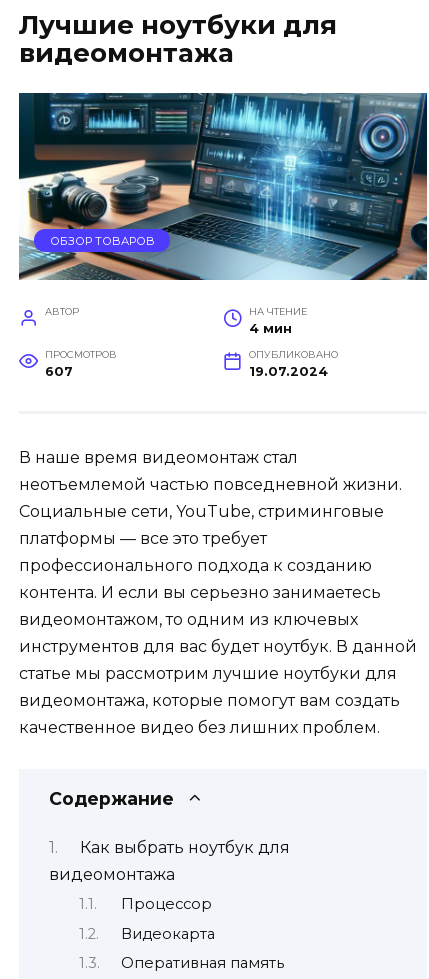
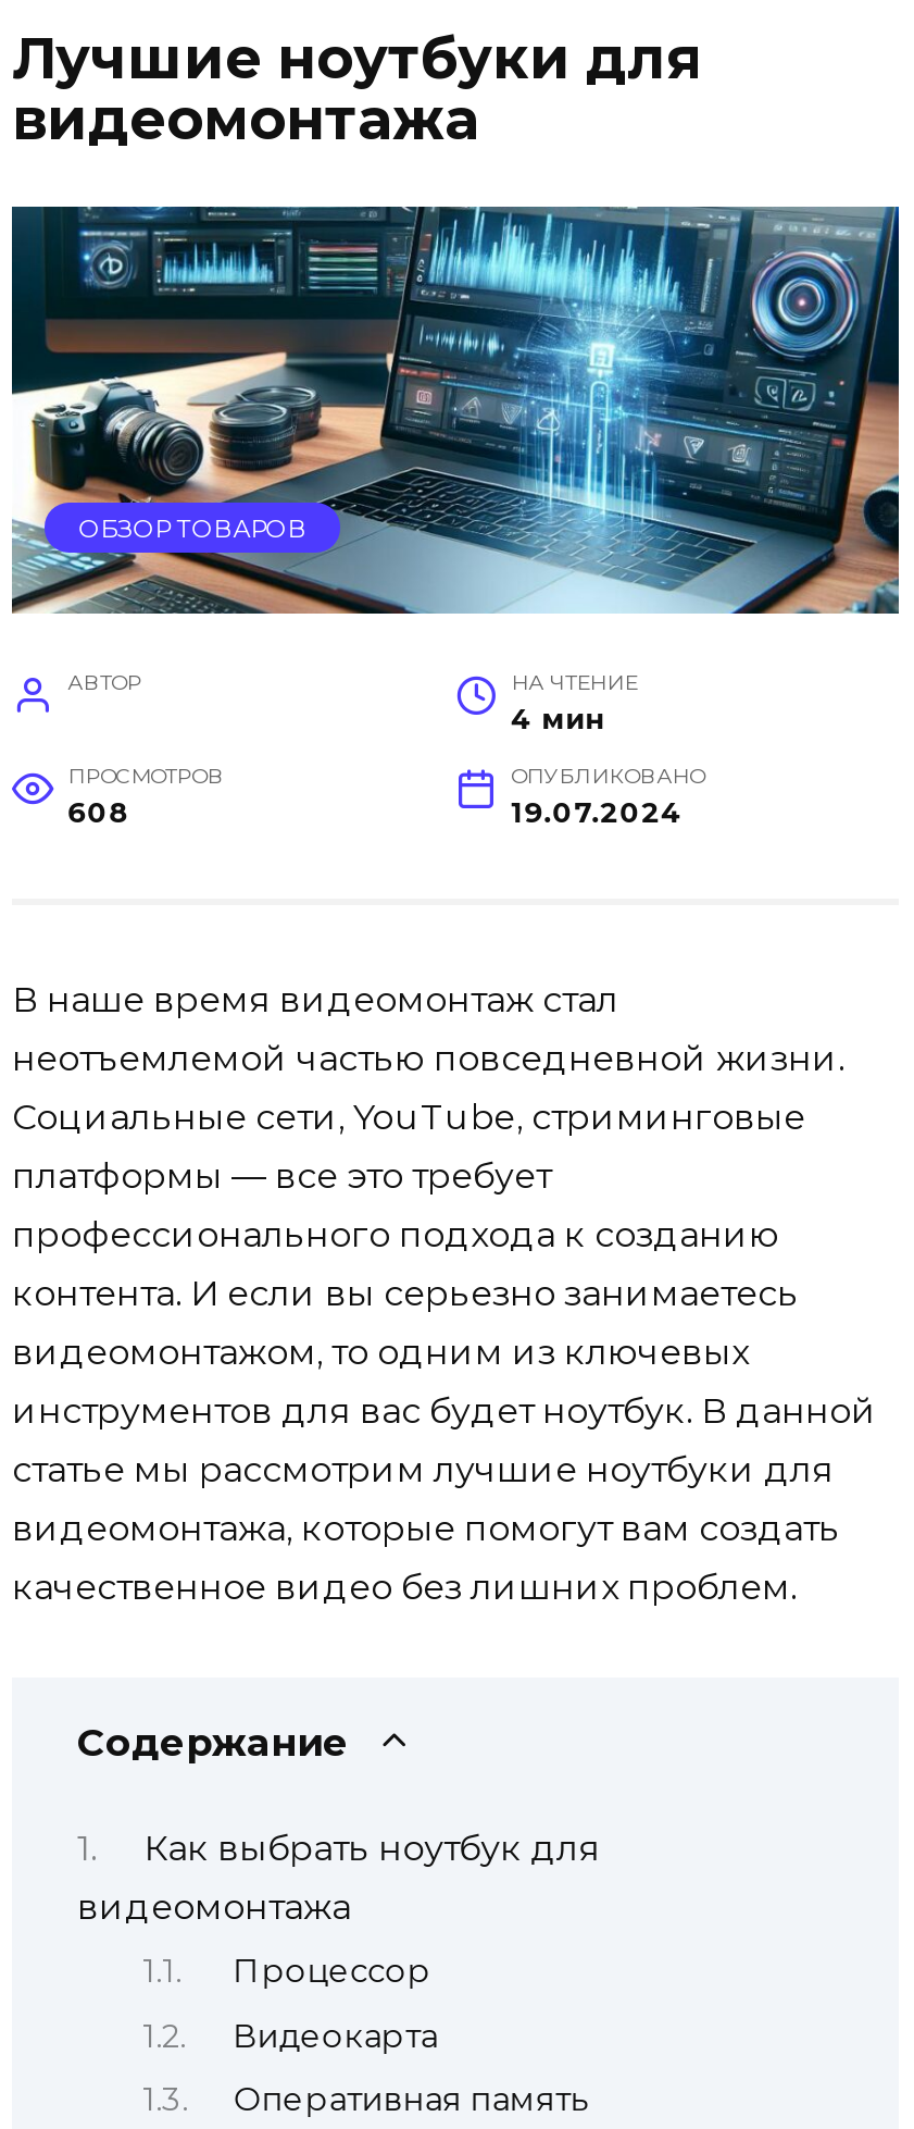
[45,364,73,379] 607 -> [68,797,131,830] 608

